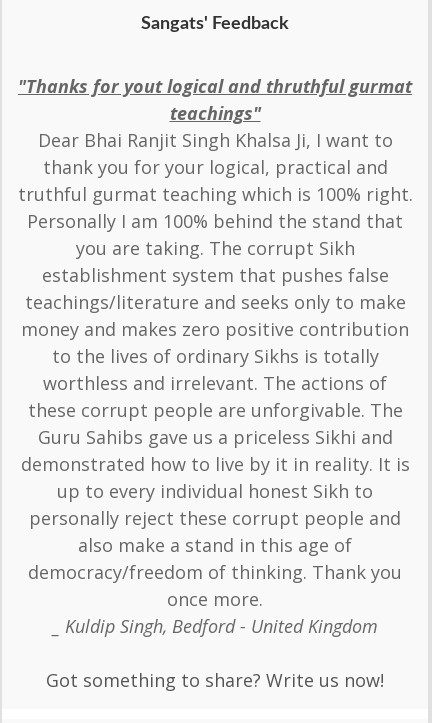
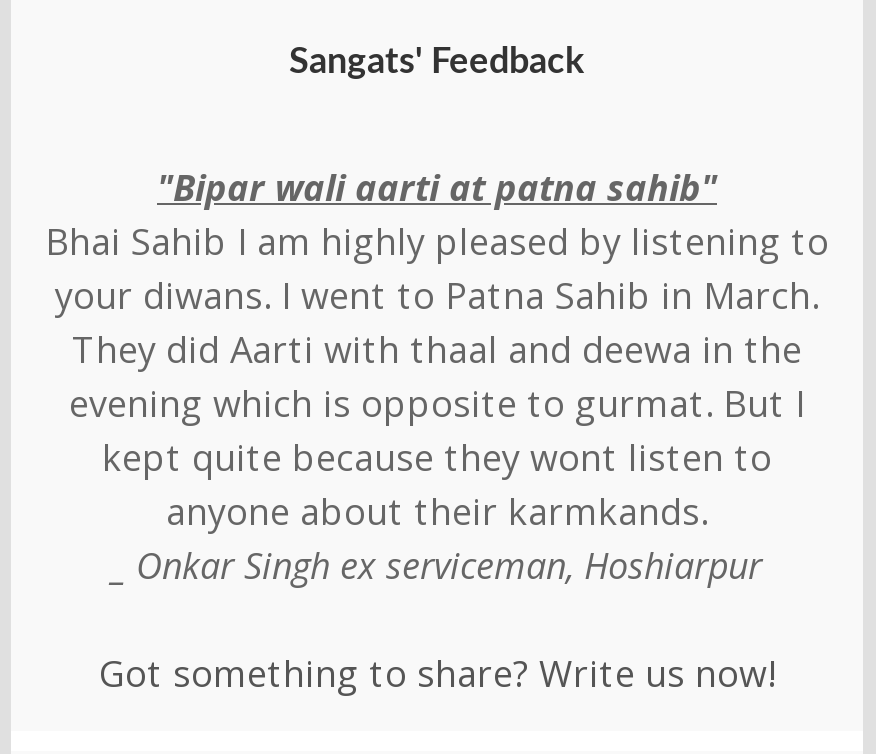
[17,74,412,638] "Thanks for yout logical and thruthful gurmat | teachings" | Dear Bhai Ranjit Singh Khalsa Ji, I want to | thank you for your logical, practical and | truthful gurmat teaching which is 100% right. | Personally I am 100% behind the stand that | you are taking. The corrupt Sikh | establishment system that pushes false | teachings/literature and seeks only to make | money and makes zero positive contribution | to the lives of ordinary Sikhs is totally | worthless and irrelevant. The actions of | these corrupt people are unforgivable. The | Guru Sahibs gave us a priceless Sikhi and | demonstrated how to live by it in reality. It is | up to every individual honest Sikh to | personally reject these corrupt people and | also make a stand in this age of | democracy/freedom of thinking. Thank you | once more. | _ Kuldip Singh, Bedford - United Kingdom -> [45,163,829,589] "Bipar wali aarti at patna sahib" | Bhai Sahib I am highly pleased by listening to | your diwans. I went to Patna Sahib in March. | They did Aarti with thaal and deewa in the | evening which is opposite to gurmat. But I | kept quite because they wont listen to | anyone about their karmkands. | _ Onkar Singh ex serviceman, Hoshiarpur

